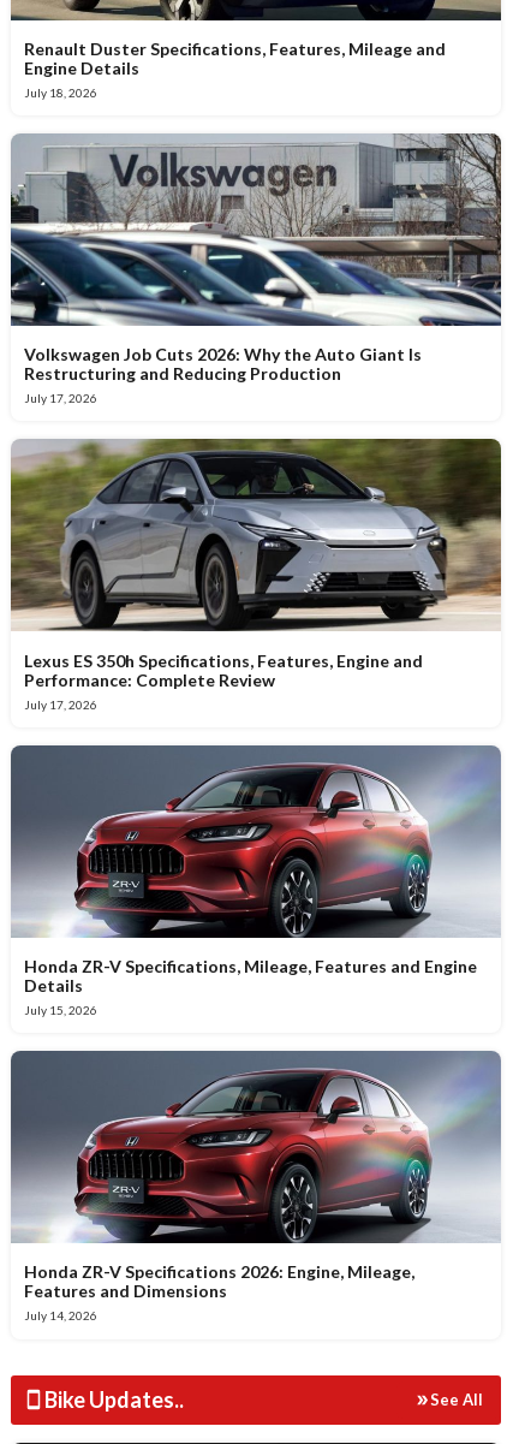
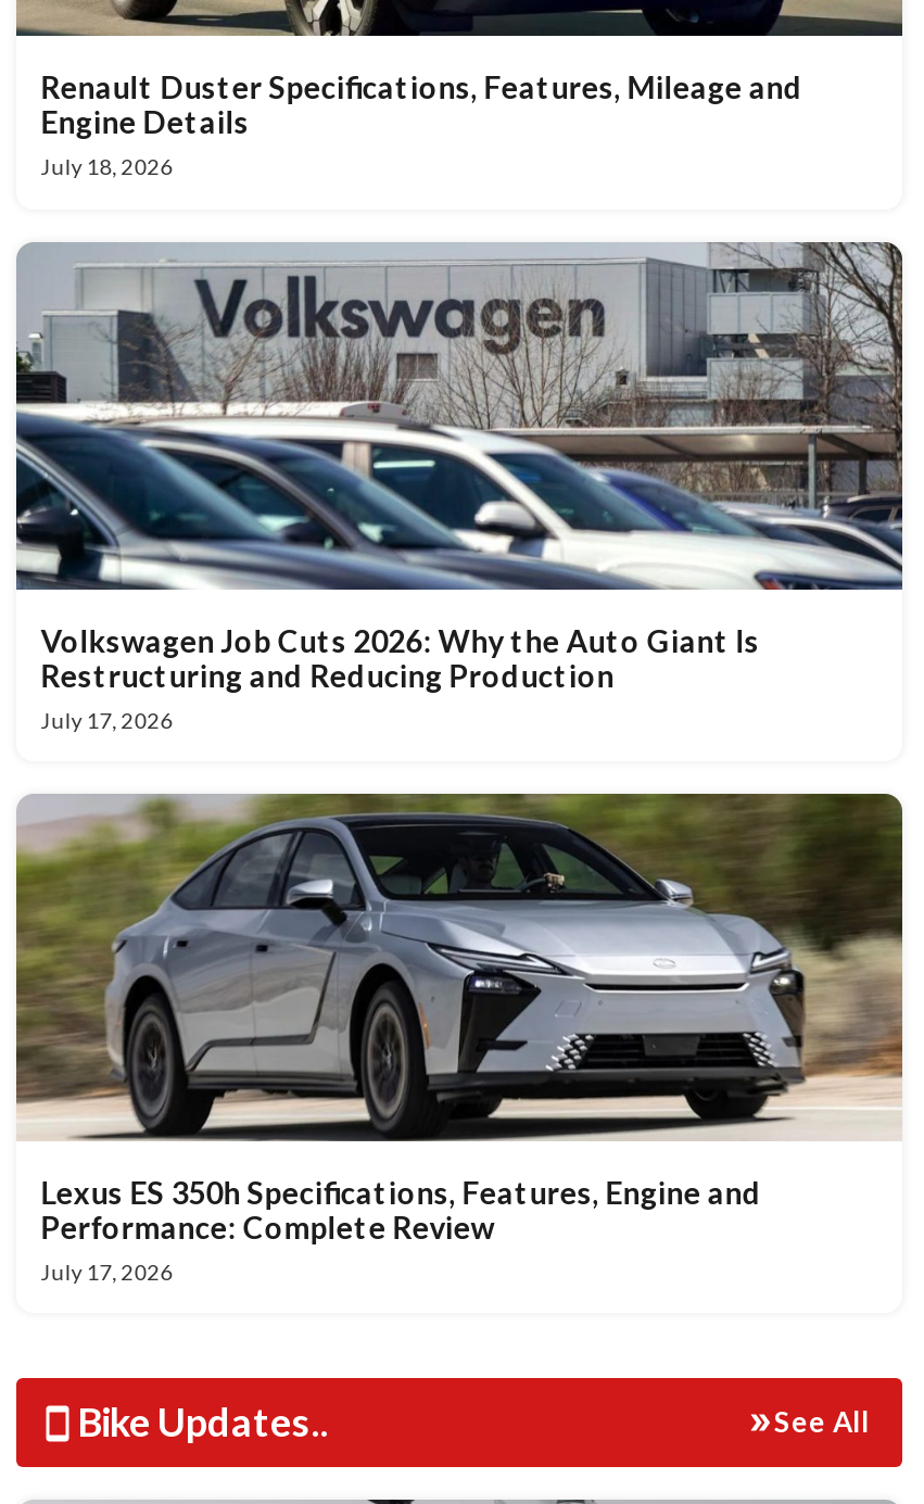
[11,745,501,1017] [image] | Honda ZR-V Specifications, Mileage, Features and Engine | Details | July 15, 2026 -> none
[11,1051,501,1323] [image] | Honda ZR-V Specifications 2026: Engine, Mileage, | Features and Dimensions | July 14, 2026 -> none

